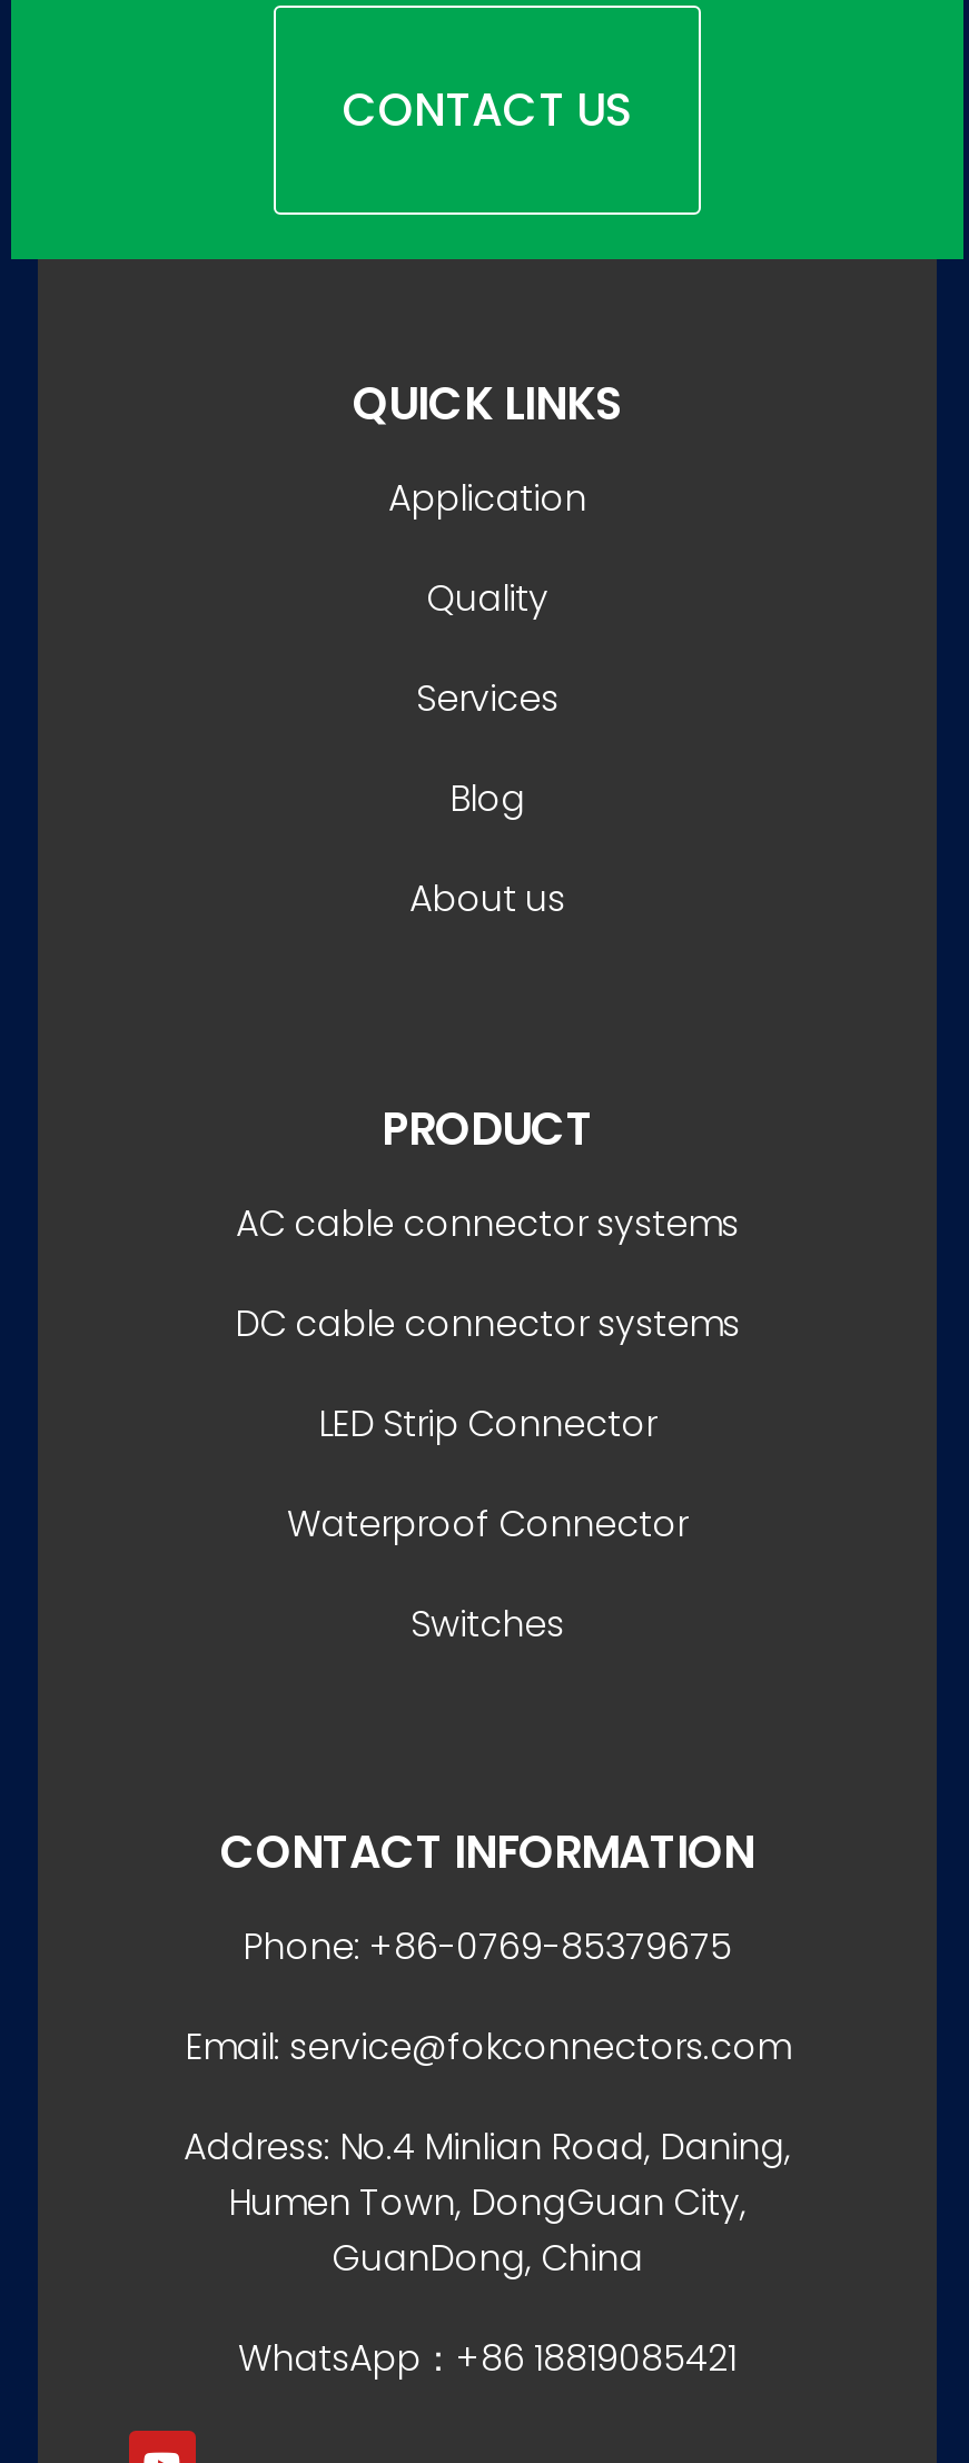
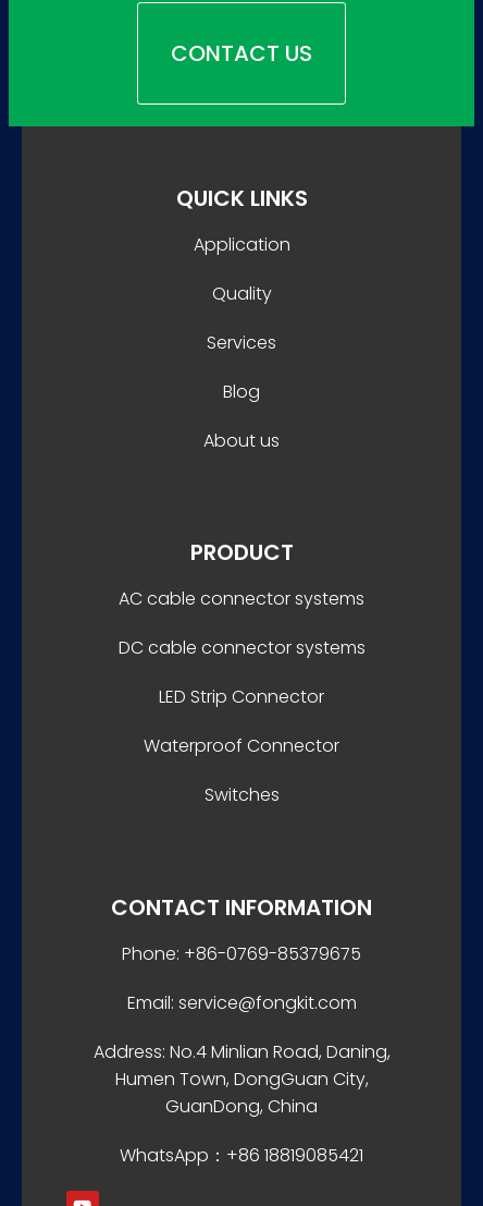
[185,2022,790,2073] Email: service@fokconnectors.com -> [127,990,356,1015] Email: service@fongkit.com

